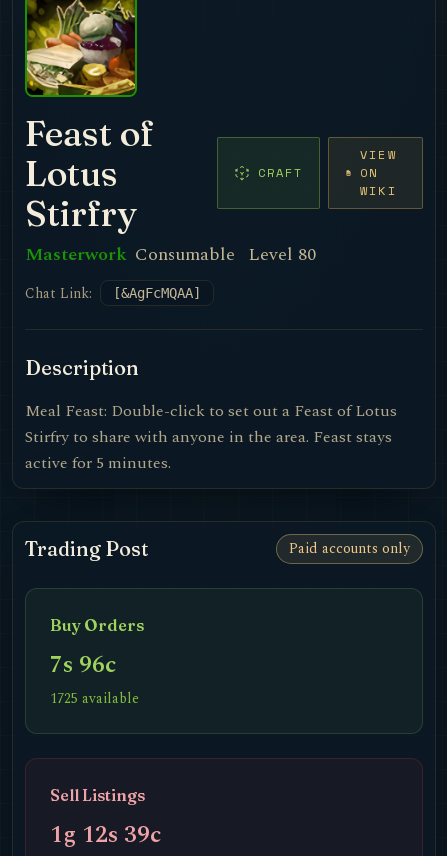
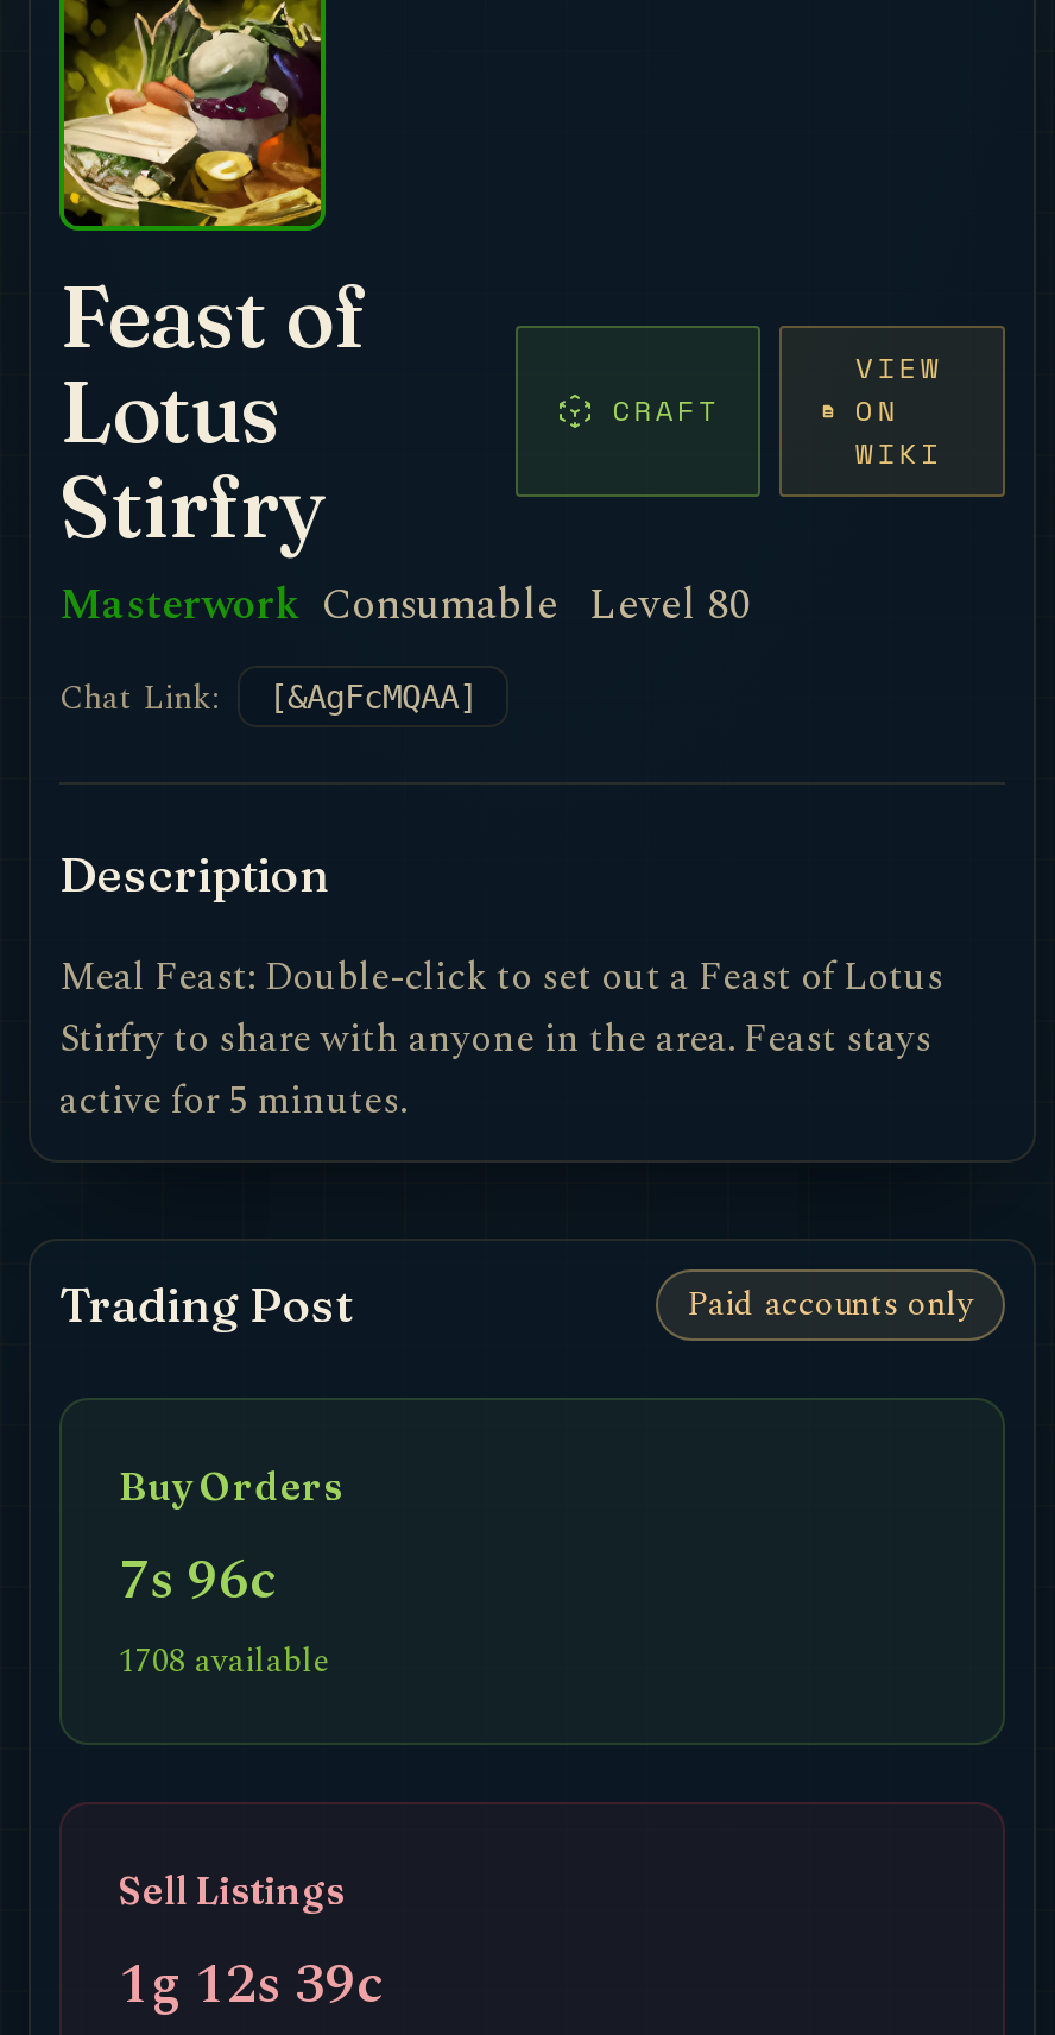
[50,688,139,709] 1725 available -> [119,1636,330,1686] 1708 available

